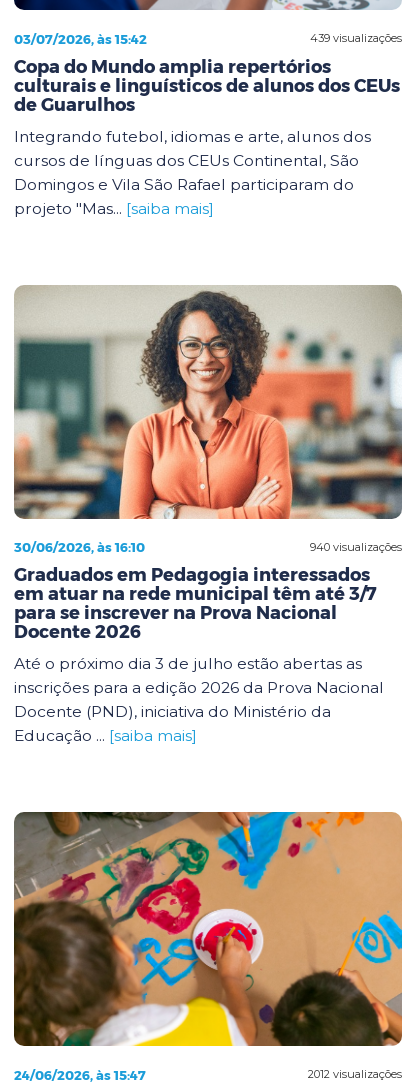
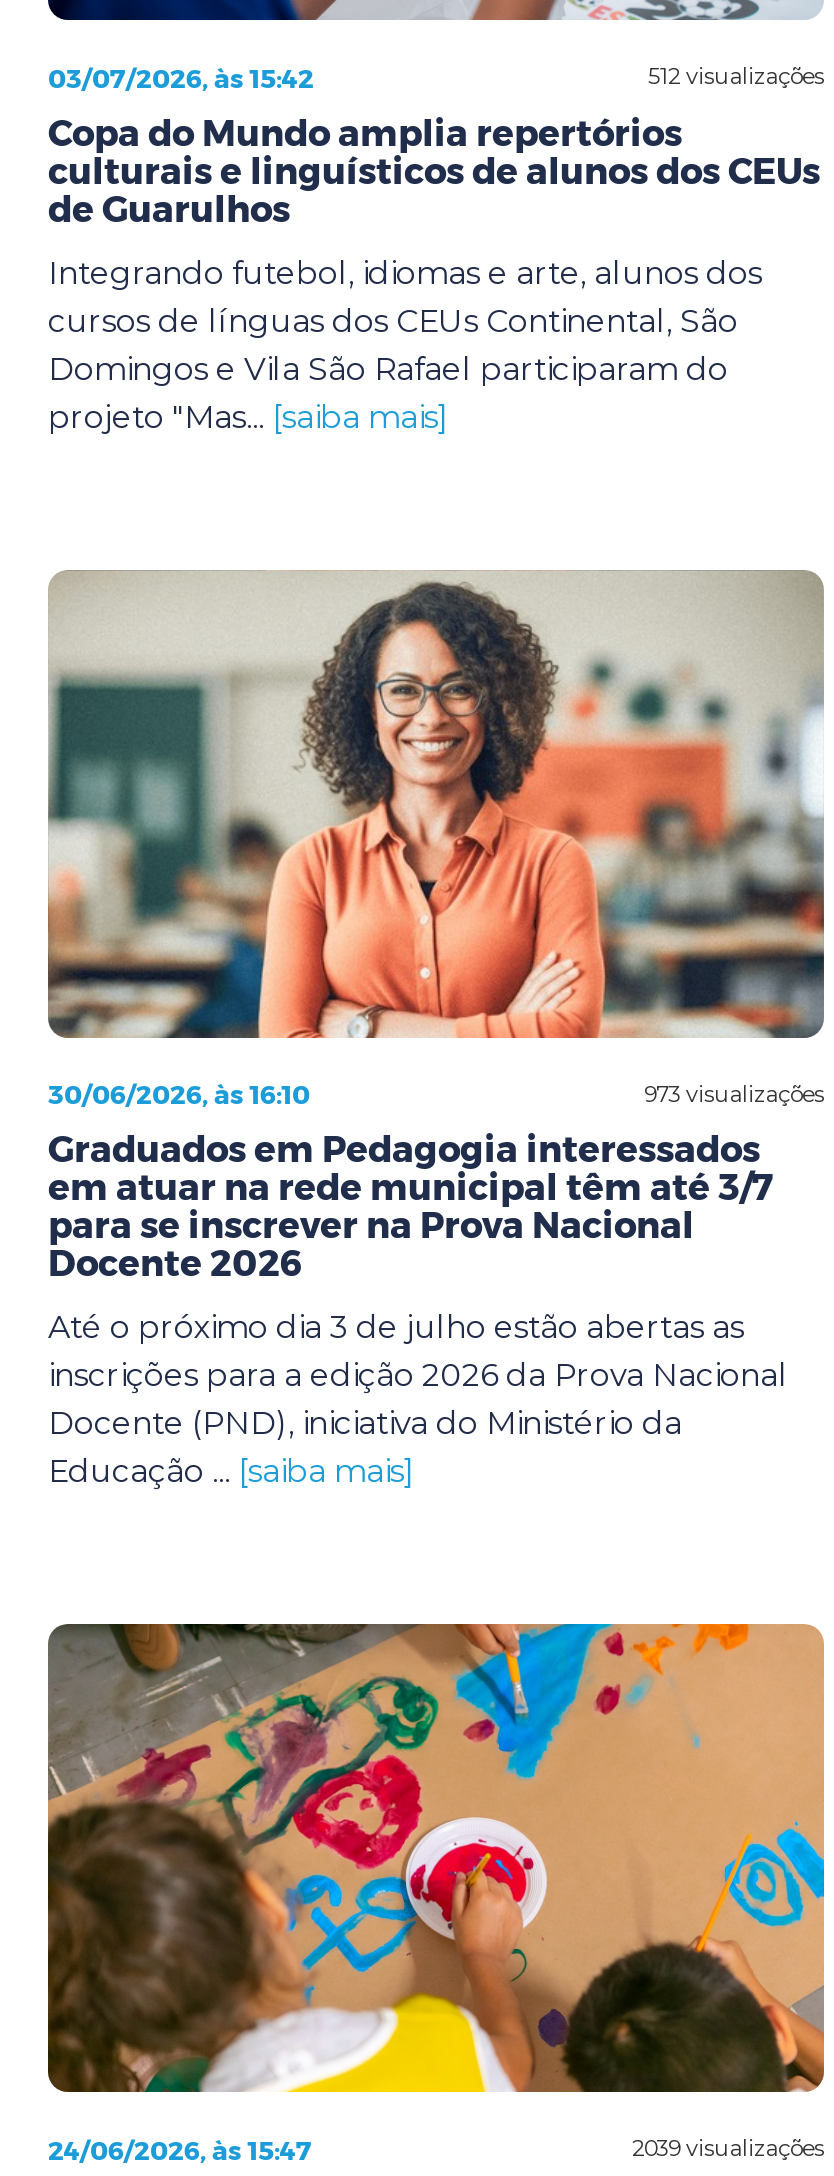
[310,31,402,45] 439 visualizações -> [648,62,824,90] 512 visualizações
[310,539,402,553] 940 visualizações -> [644,1079,824,1107] 973 visualizações
[308,1067,402,1081] 2012 visualizações -> [632,2134,824,2162] 2039 visualizações

